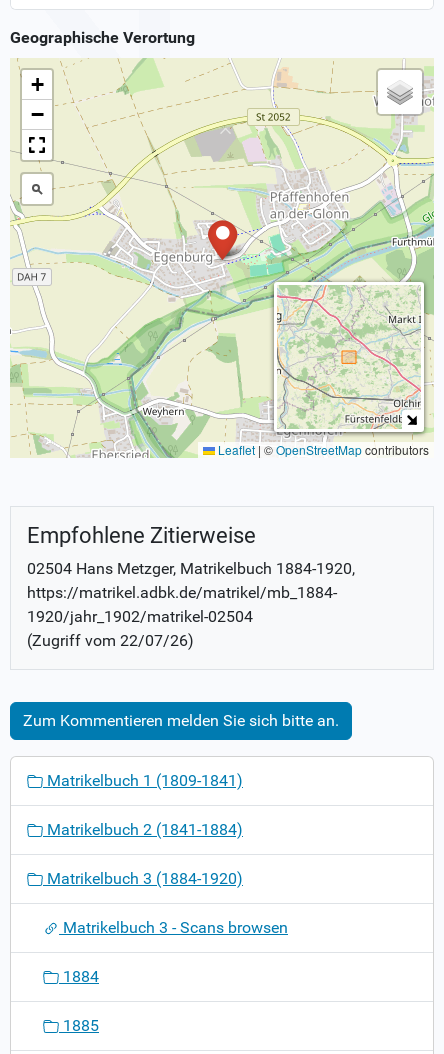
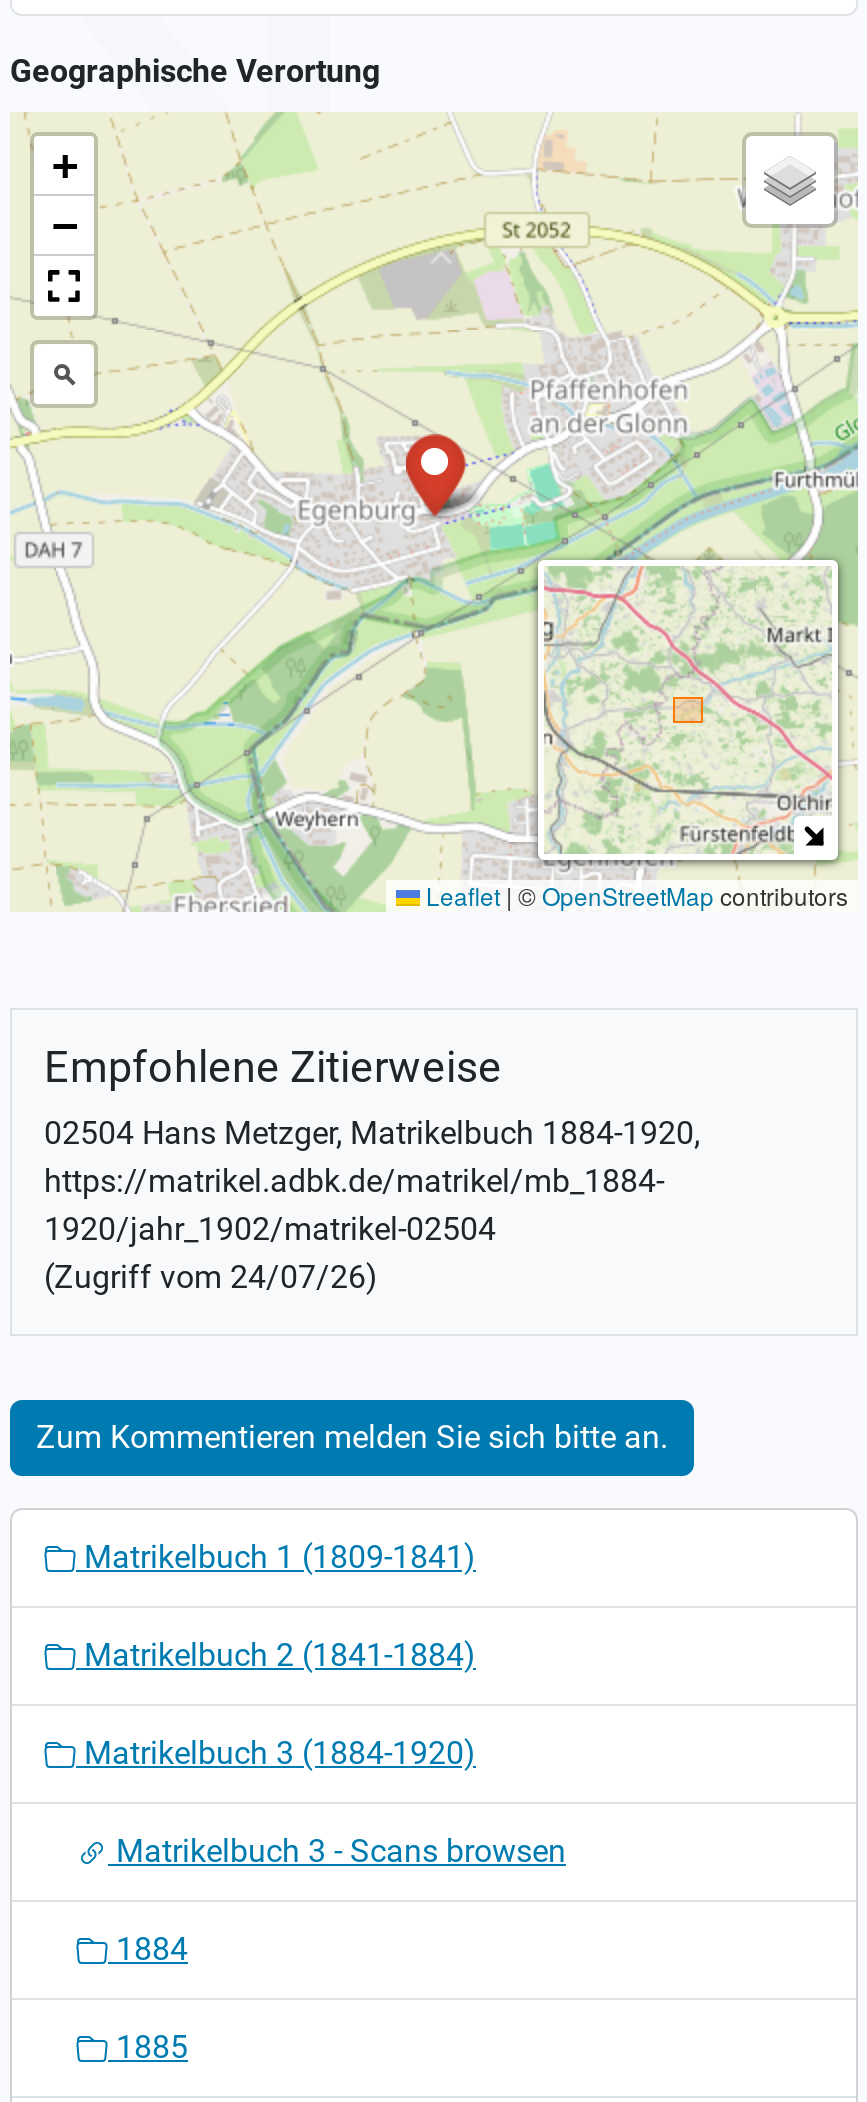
[27,631,194,650] (Zugriff vom 22/07/26) -> [44,1258,378,1296] (Zugriff vom 24/07/26)

